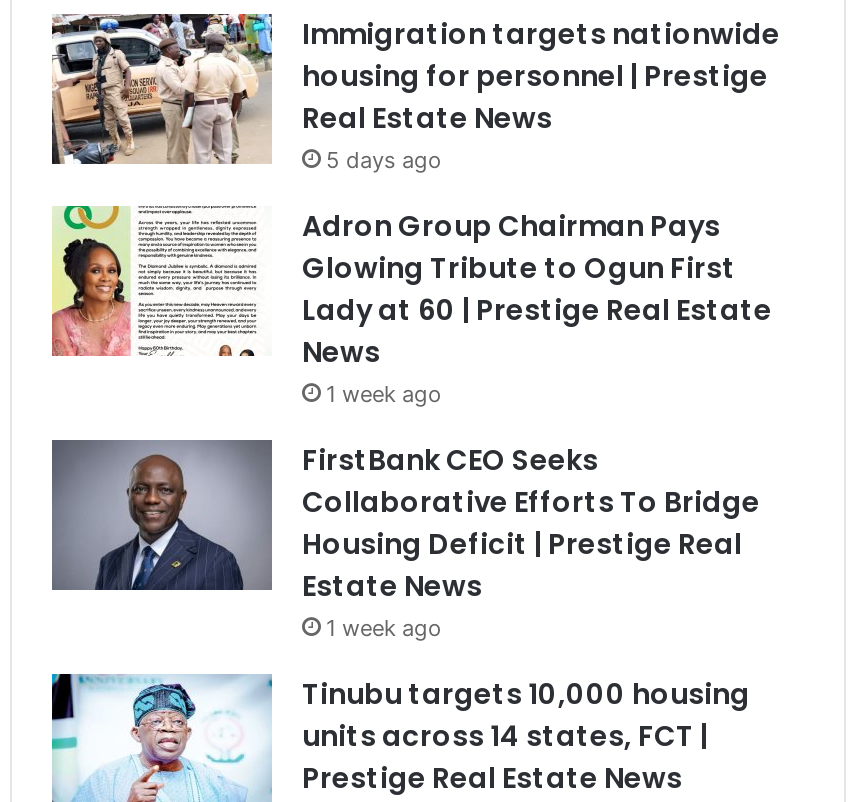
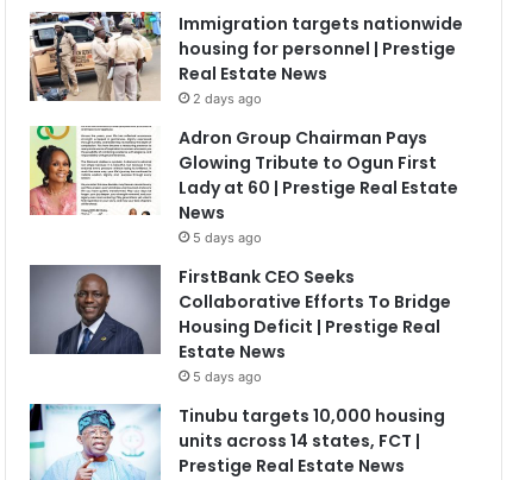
[326,145,442,173] 5 days ago -> [193,90,262,107] 2 days ago
[326,379,442,407] 1 week ago -> [193,229,262,246] 5 days ago
[326,613,442,641] 1 week ago -> [193,368,262,385] 5 days ago

